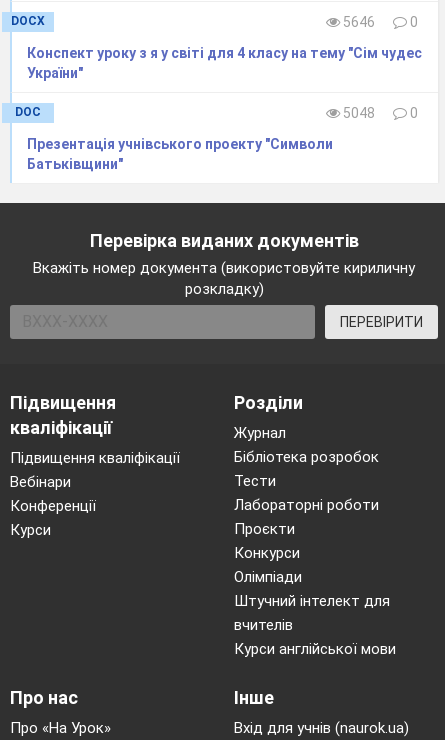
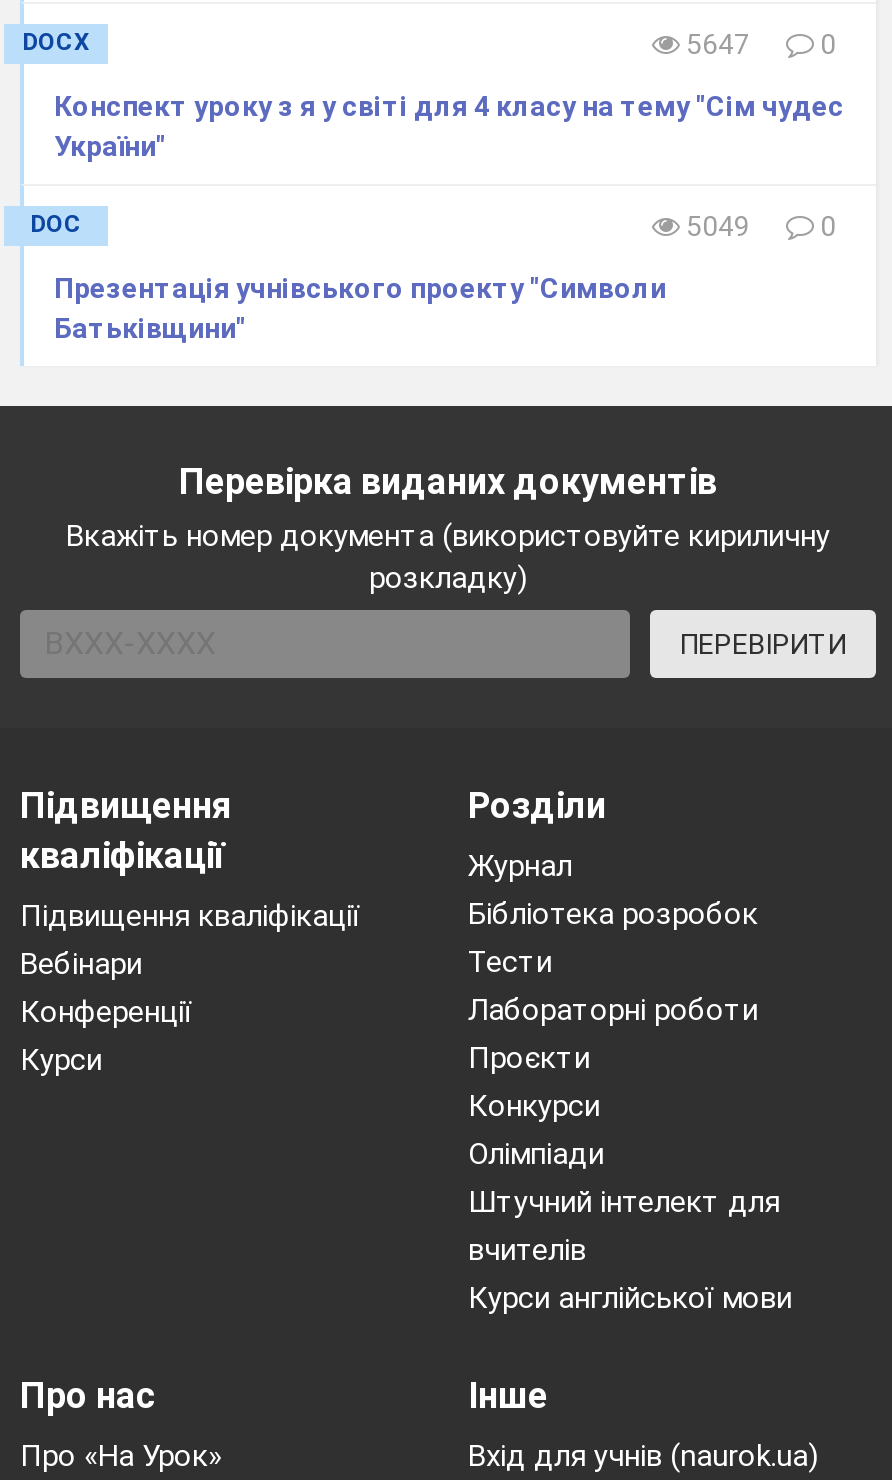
[340,14,418,30] 5646 0 -> [680,28,836,60] 5647 0
[340,105,418,121] 5048 0 -> [680,210,836,242] 5049 0

